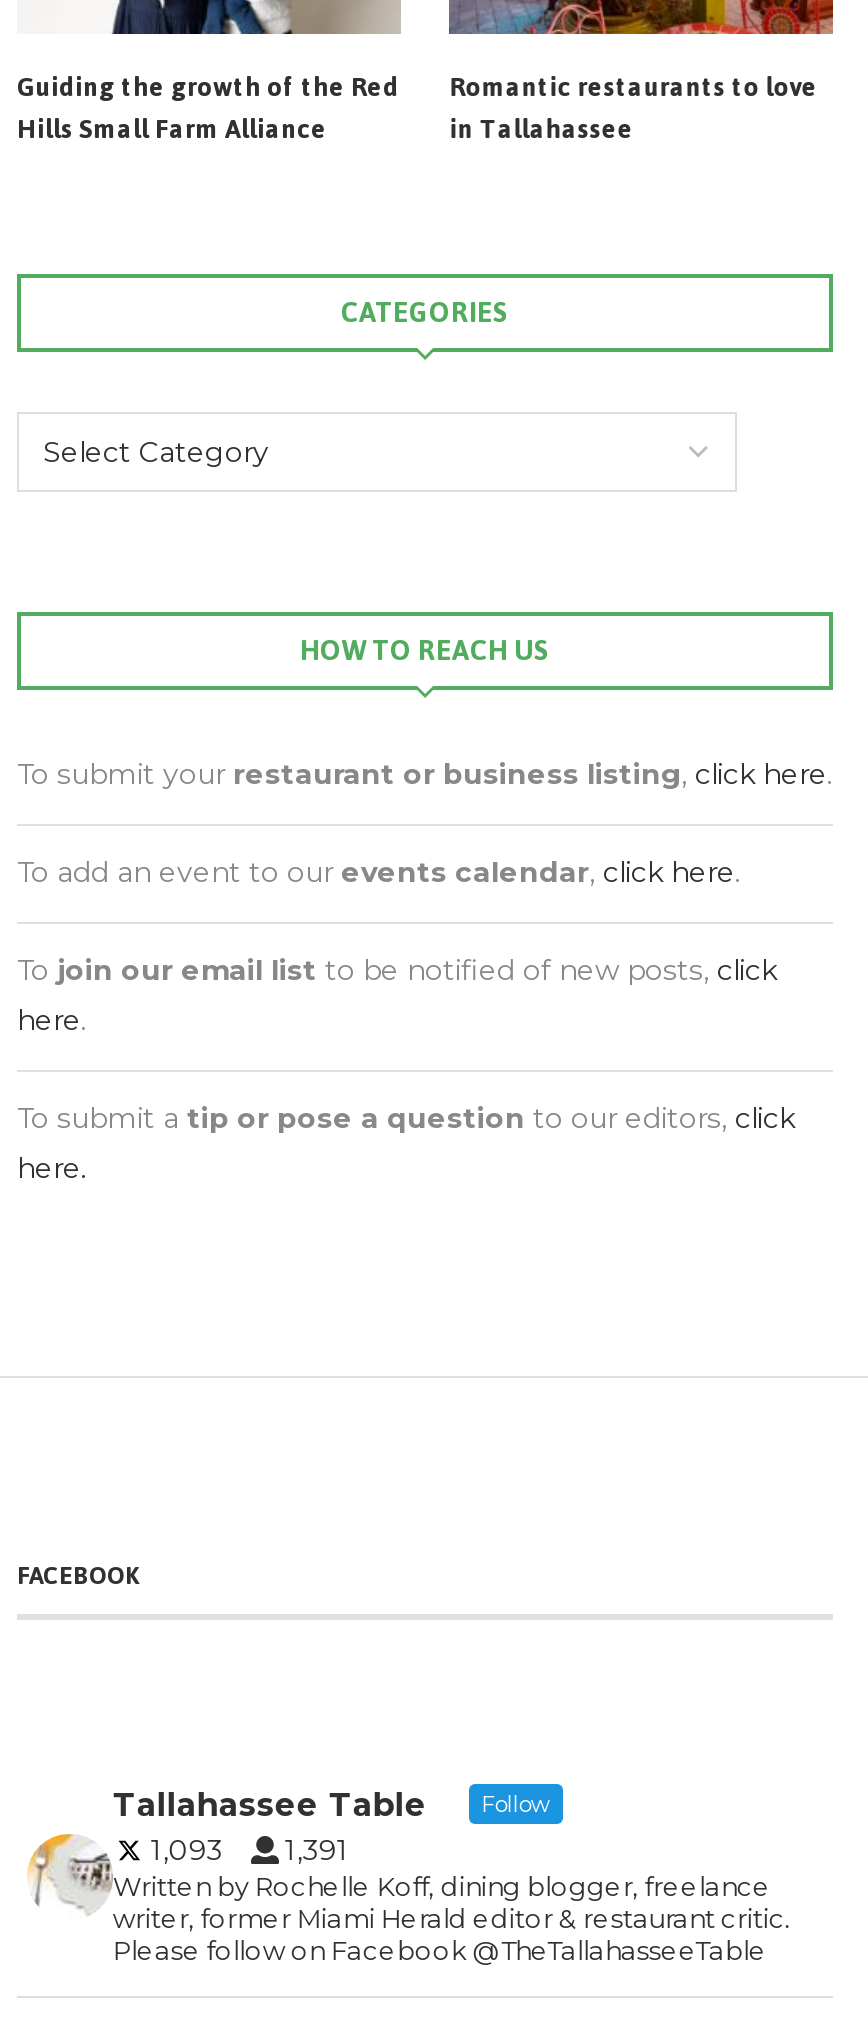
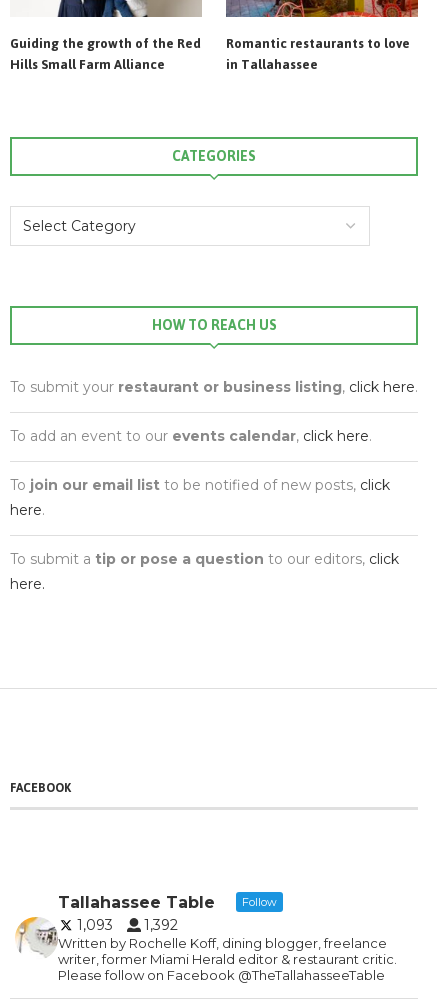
[151,1833,349,1869] 1,093 1,391 -> [77,916,178,934] 1,093 1,392

